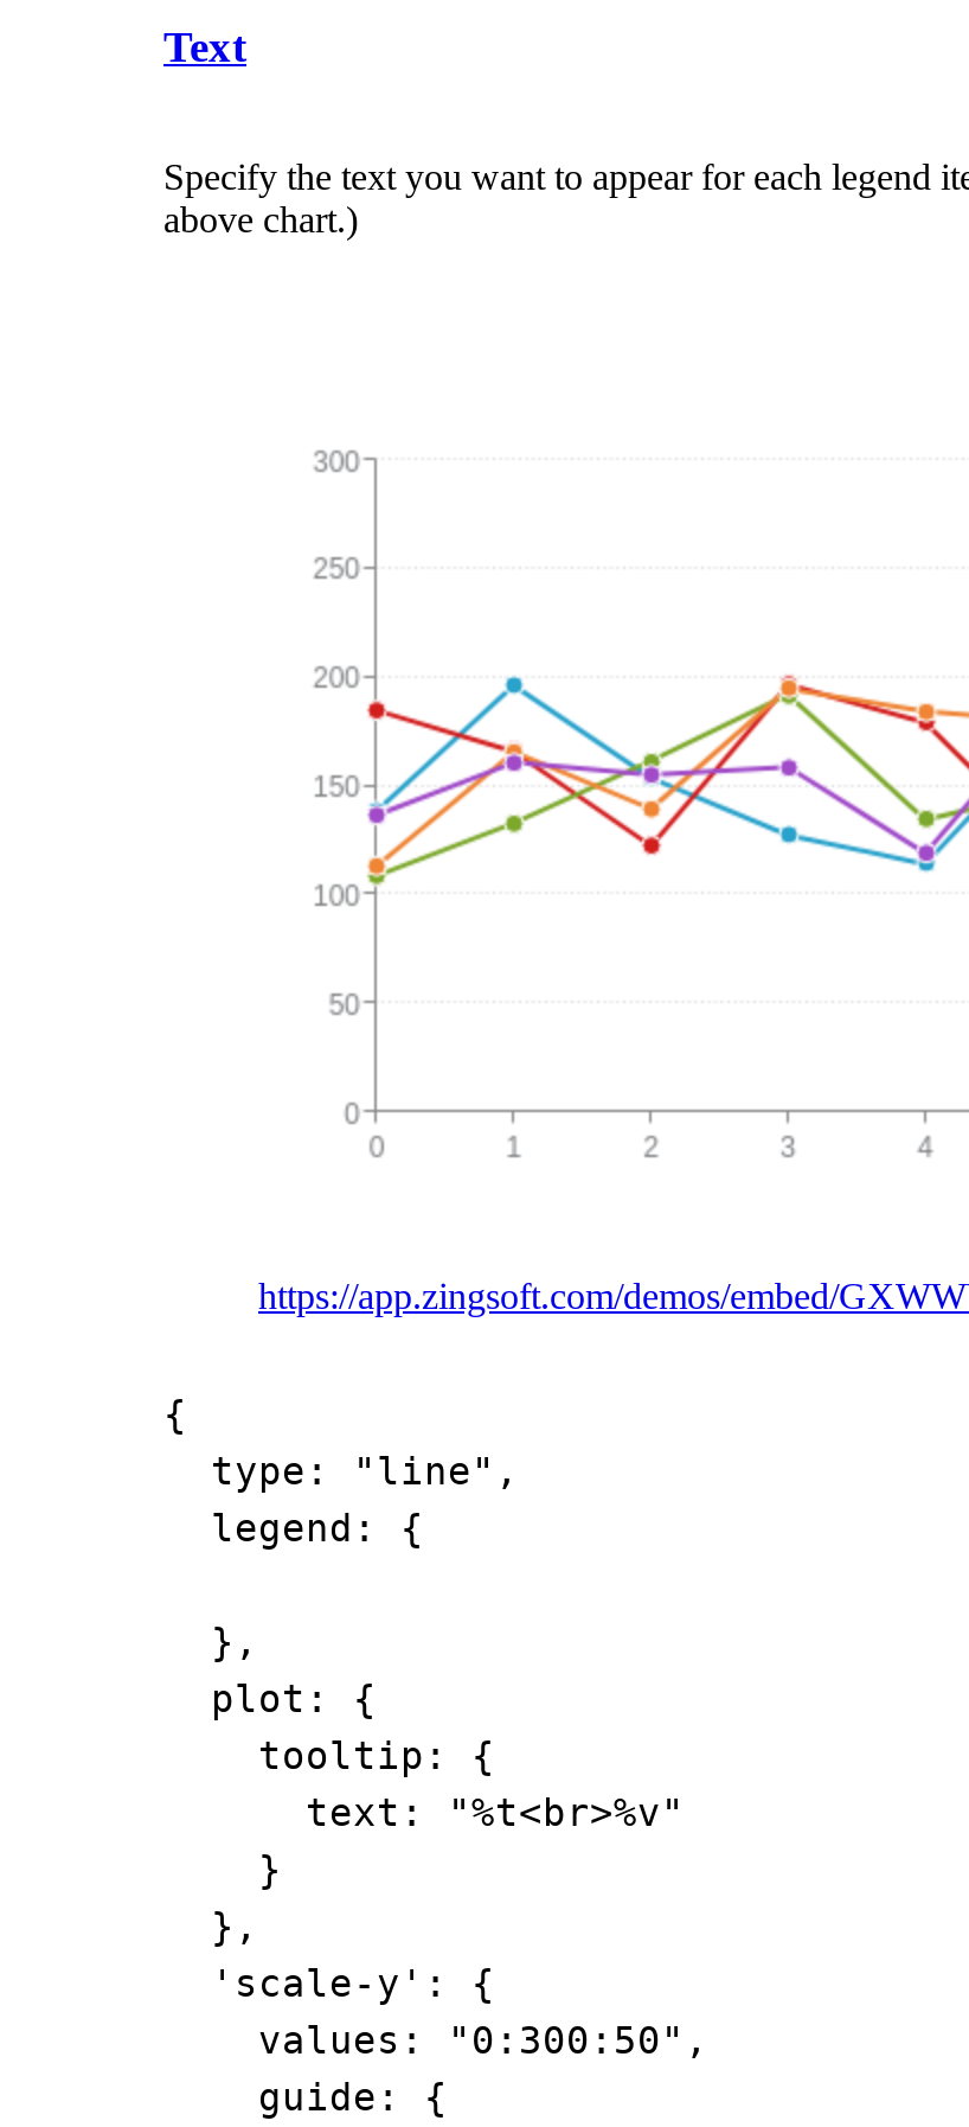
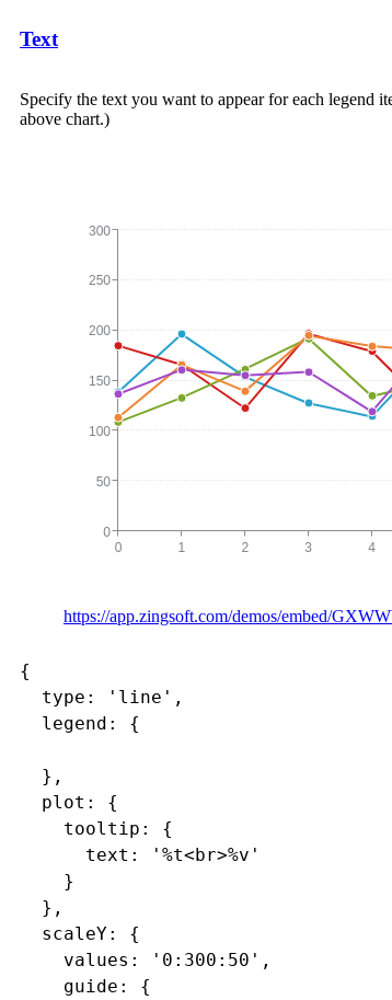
[163,1449,519,1494] type: "line", -> [20,687,184,707] type: 'line',
[163,1790,685,1835] text: "%t<br>%v" -> [20,844,261,865] text: '%t<br>%v'
[163,1961,708,2063] 'scale-y': { | values: "0:300:50", -> [20,923,272,970] scaleY: { | values: '0:300:50',

